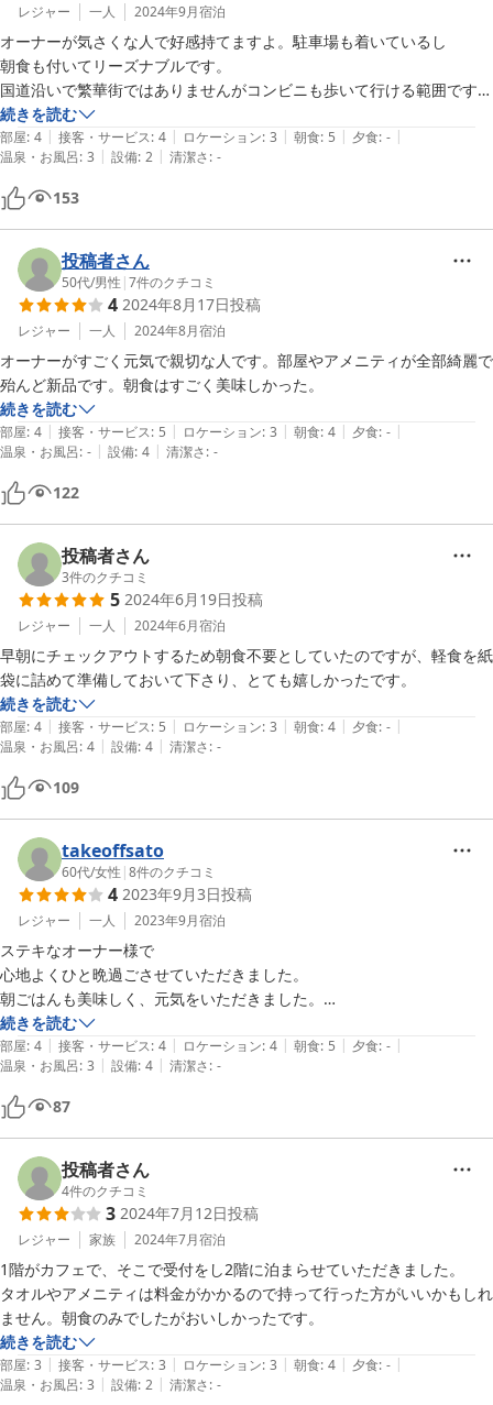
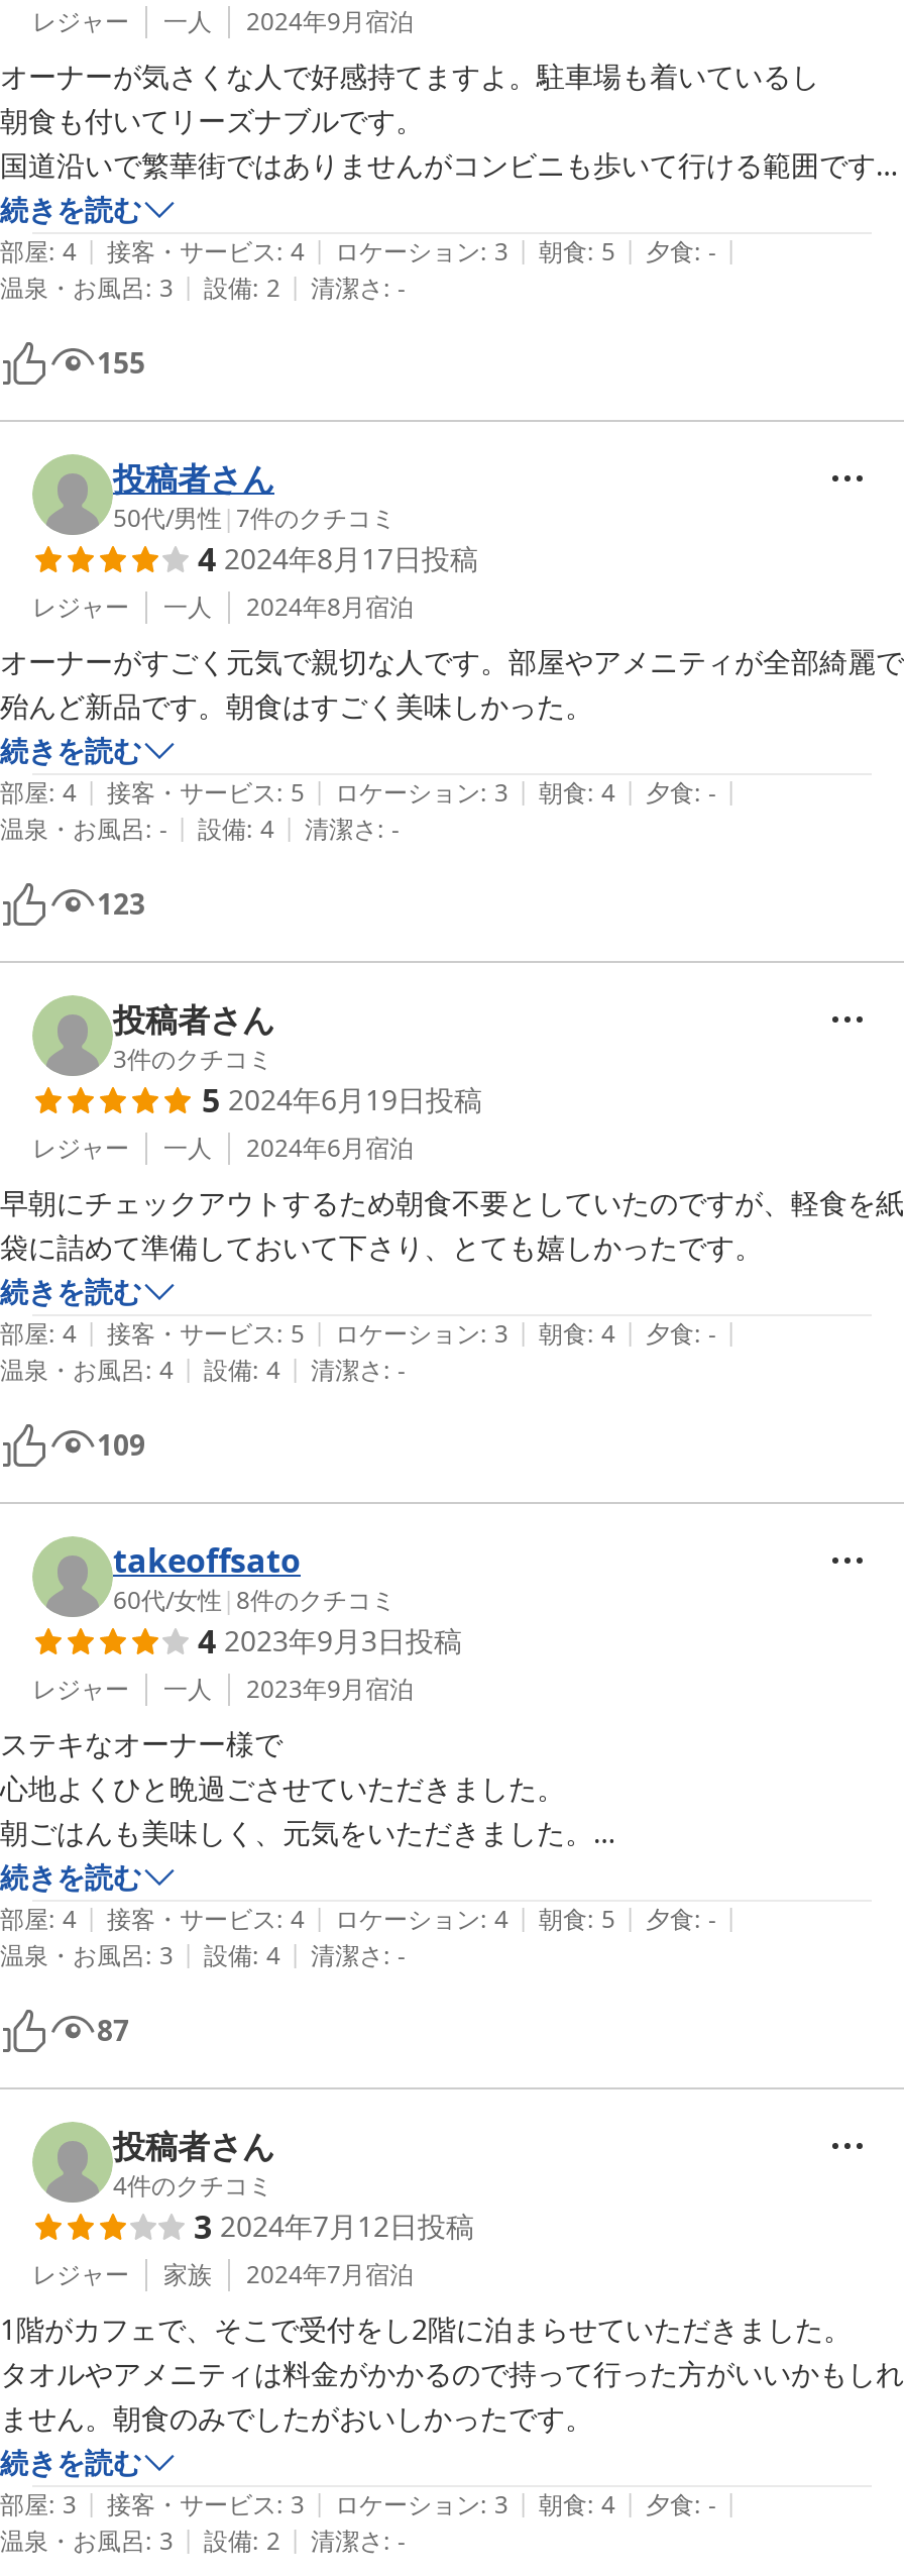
[53,187,79,208] 153 -> [97,343,145,382] 155
[53,482,79,503] 122 -> [97,884,145,923] 123

